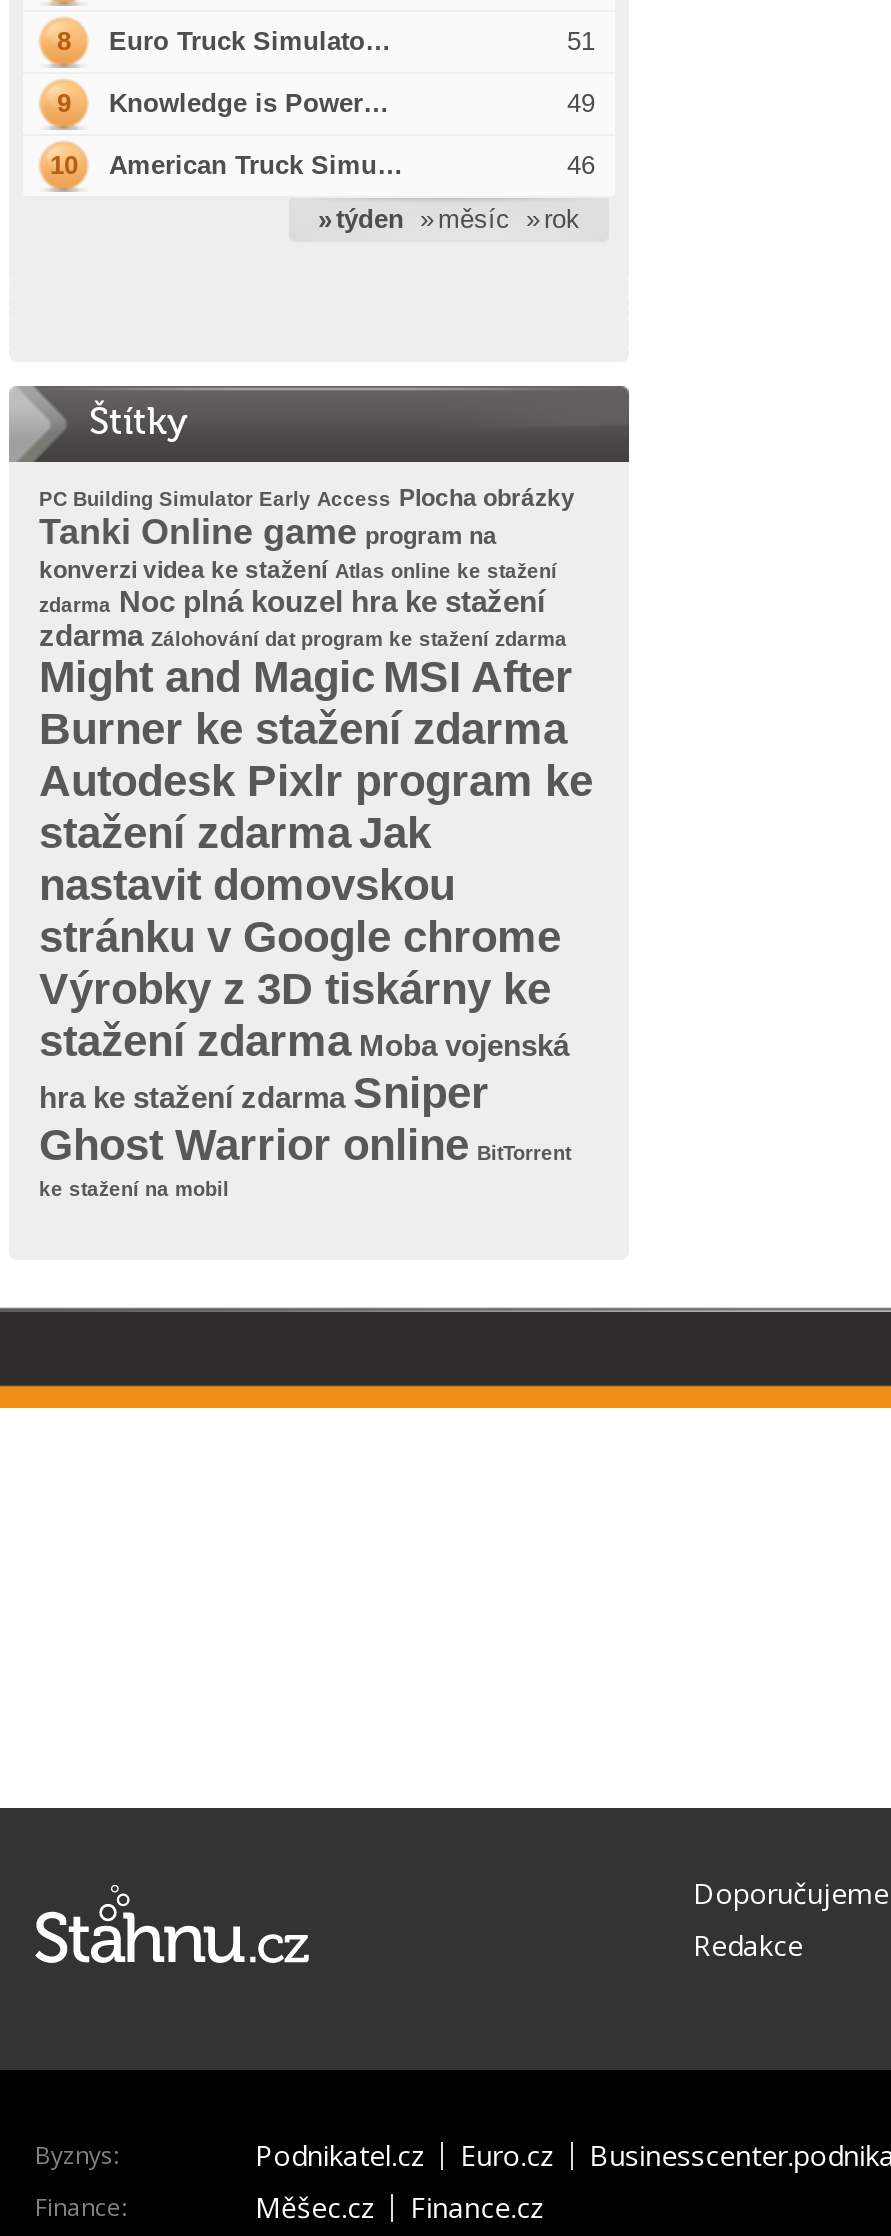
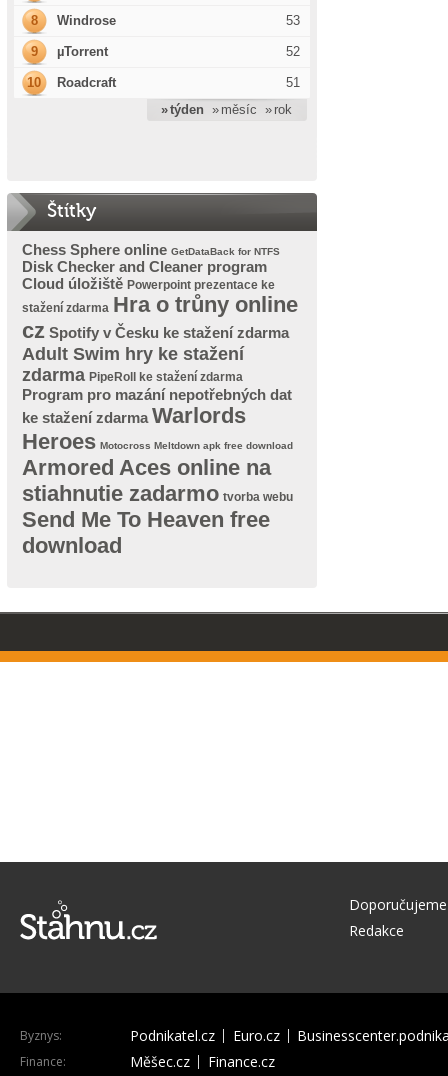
[109,25,595,55] Euro Truck Simulato… | 51 -> [57,13,300,28] Windrose | 53
[109,87,595,117] Knowledge is Power… | 49 -> [57,44,300,59] µTorrent | 52
[109,149,595,179] American Truck Simu… | 46 -> [57,75,300,90] Roadcraft | 51
[39,484,593,1200] PC Building Simulator Early Access Plocha obrázky | Tanki Online game program na | konverzi videa ke stažení Atlas online ke stažení | zdarma Noc plná kouzel hra ke stažení | zdarma Zálohování dat program ke stažení zdarma | Might and Magic MSI After | Burner ke stažení zdarma | Autodesk Pixlr program ke | stažení zdarma Jak | nastavit domovskou | stránku v Google chrome | Výrobky z 3D tiskárny ke | stažení zdarma Moba vojenská | hra ke stažení zdarma Sniper | Ghost Warrior online BitTorrent | ke stažení na mobil -> [22,241,298,558] Chess Sphere online GetDataBack for NTFS | Disk Checker and Cleaner program | Cloud úložiště Powerpoint prezentace ke | stažení zdarma Hra o trůny online | cz Spotify v Česku ke stažení zdarma | Adult Swim hry ke stažení | zdarma PipeRoll ke stažení zdarma | Program pro mazání nepotřebných dat | ke stažení zdarma Warlords | Heroes Motocross Meltdown apk free download | Armored Aces online na | stiahnutie zadarmo tvorba webu | Send Me To Heaven free | download

